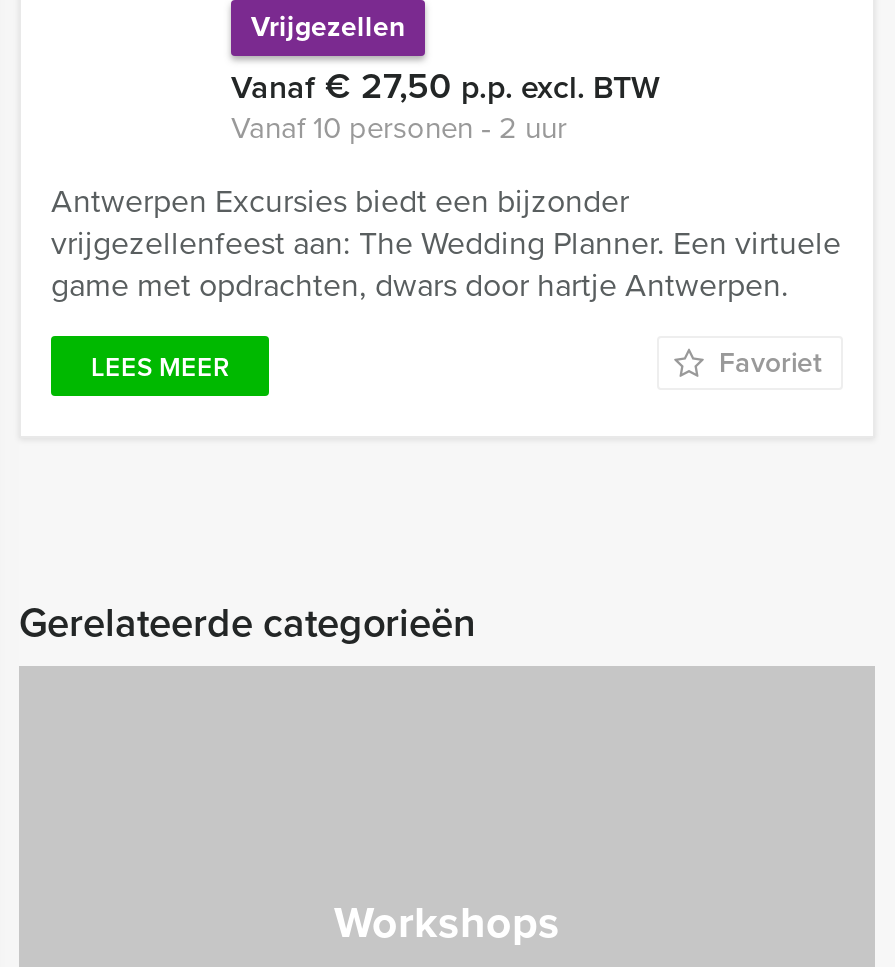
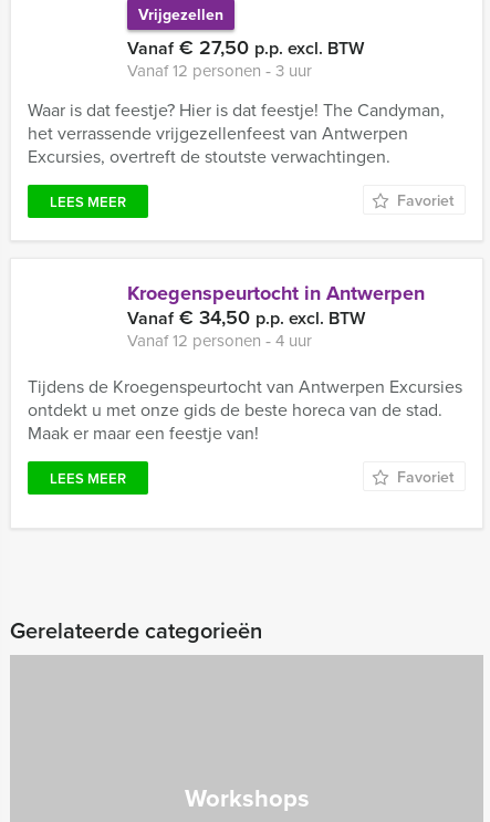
[51,106,841,308] Vanaf 10 personen ‐ 2 uur | Antwerpen Excursies biedt een bijzonder | vrijgezellenfeest aan: The Wedding Planner. Een virtuele | game met opdrachten, dwars door hartje Antwerpen. -> [28,59,462,445] Vanaf 12 personen ‐ 3 uur | Waar is dat feestje? Hier is dat feestje! The Candyman, | het verrassende vrijgezellenfeest van Antwerpen | Excursies, overtreft de stoutste verwachtingen. | LEES MEER | Favoriet | Kroegenspeurtocht in Antwerpen | Vanaf€ 34,50 p.p. excl. BTW | Vanaf 12 personen ‐ 4 uur | Tijdens de Kroegenspeurtocht van Antwerpen Excursies | ontdekt u met onze gids de beste horeca van de stad. | Maak er maar een feestje van!

